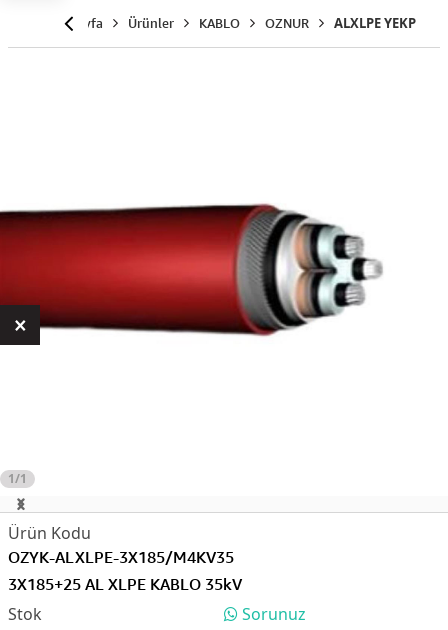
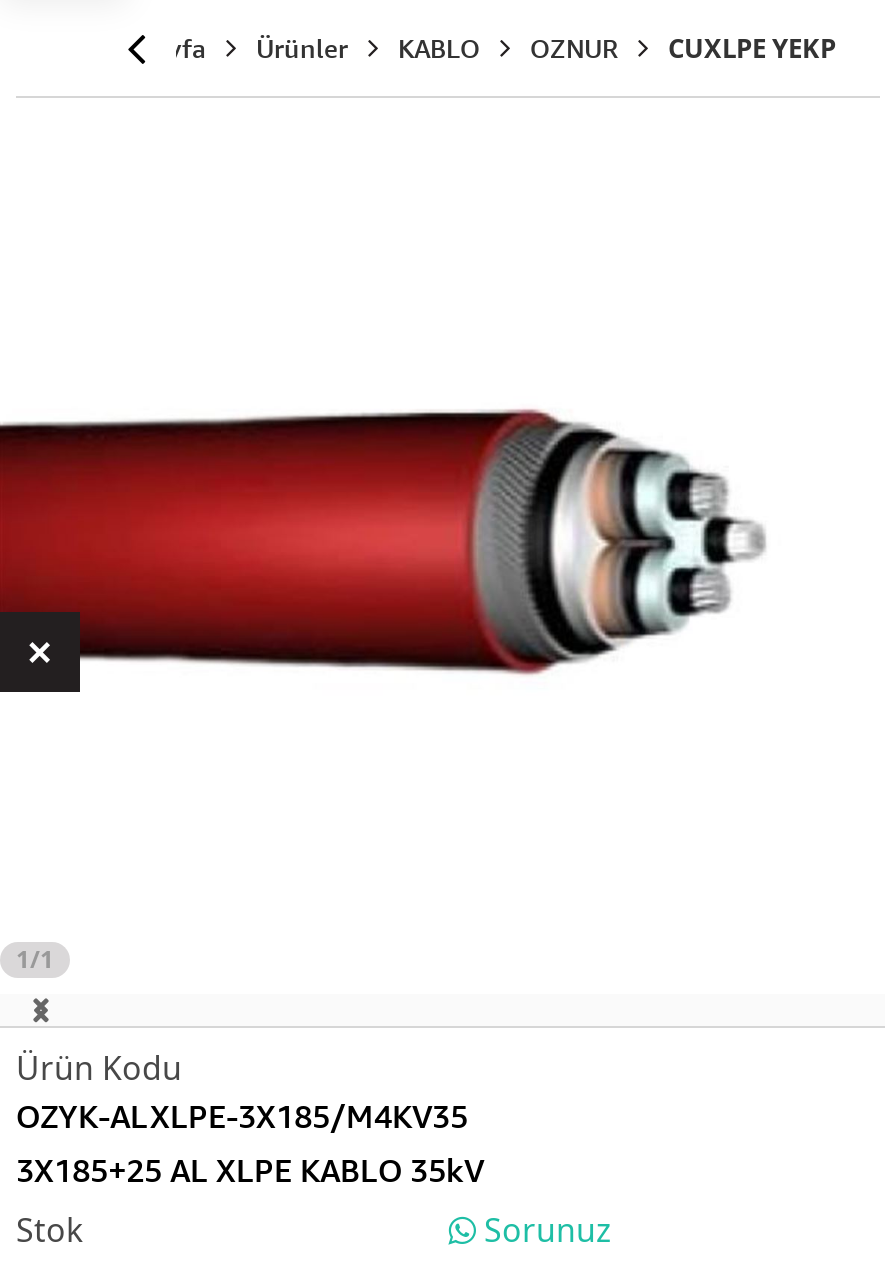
[334,13,416,31] ALXLPE YEKP -> [668,29,836,65] CUXLPE YEKP

